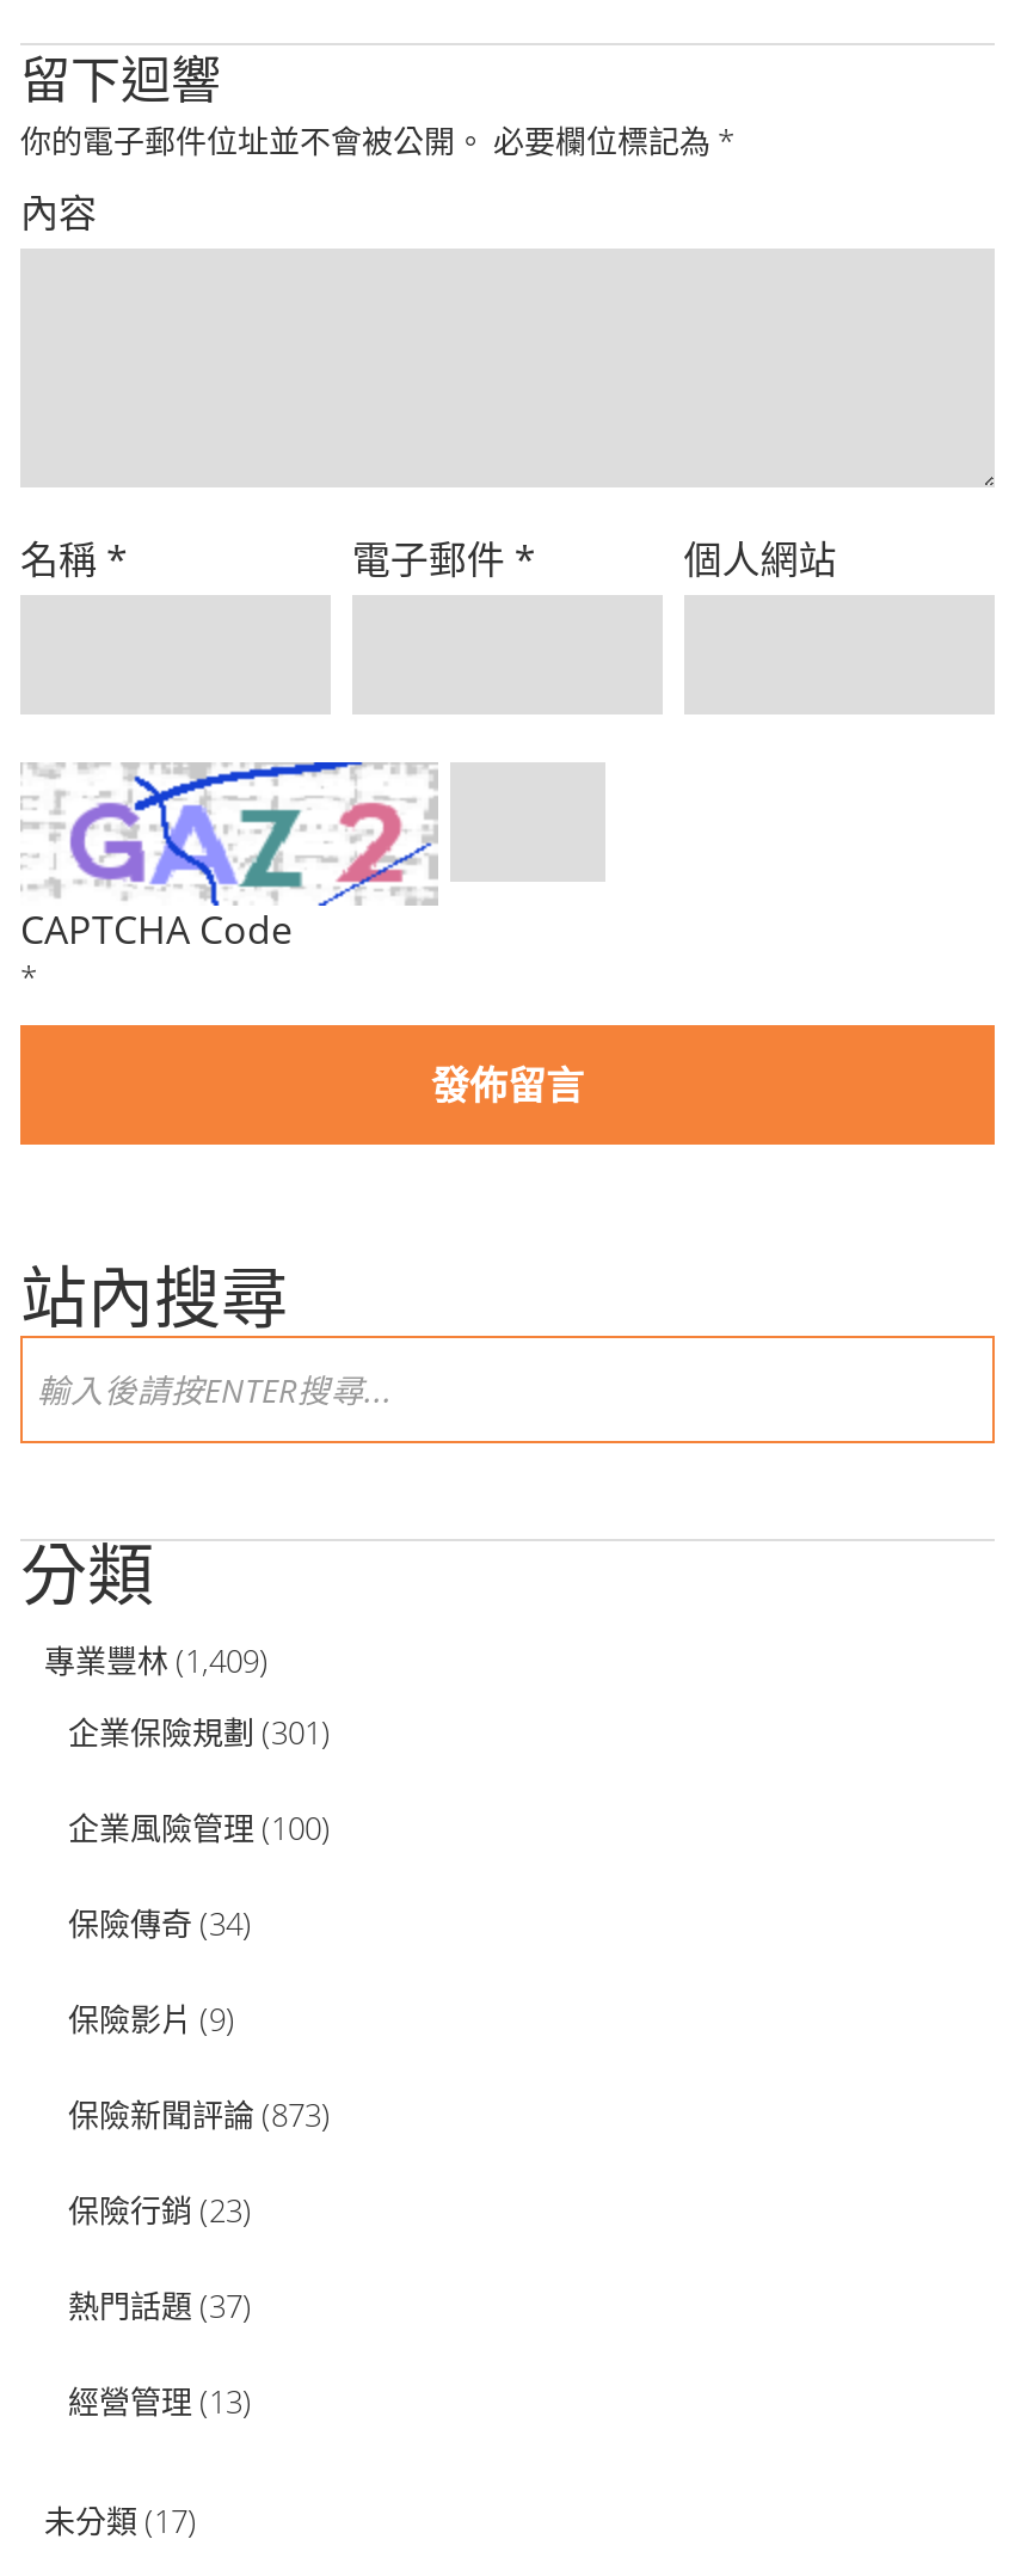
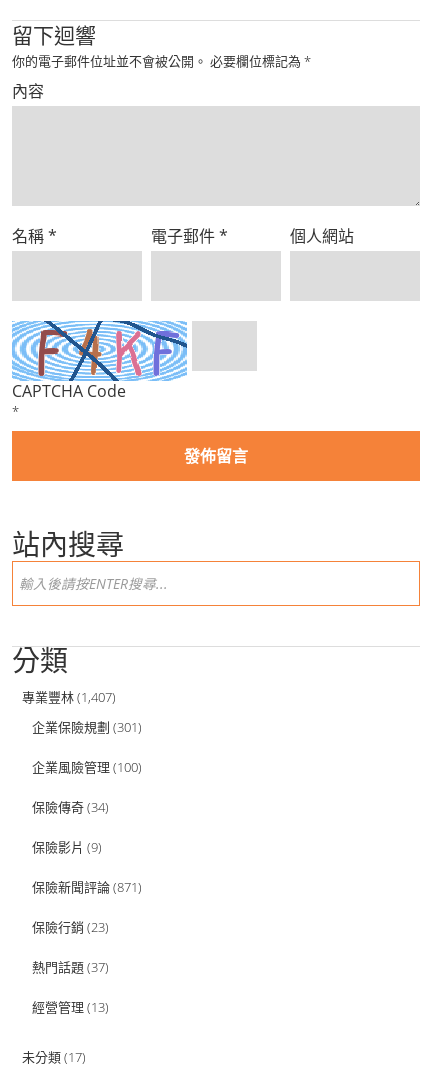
[20,760,438,906] [image] -> [11,320,188,382] [image]
[44,1640,269,1683] 專業豐林(1,409) -> [22,688,116,706] 專業豐林(1,407)
[68,2094,331,2137] 保險新聞評論(873) -> [32,878,142,896] 保險新聞評論(871)

